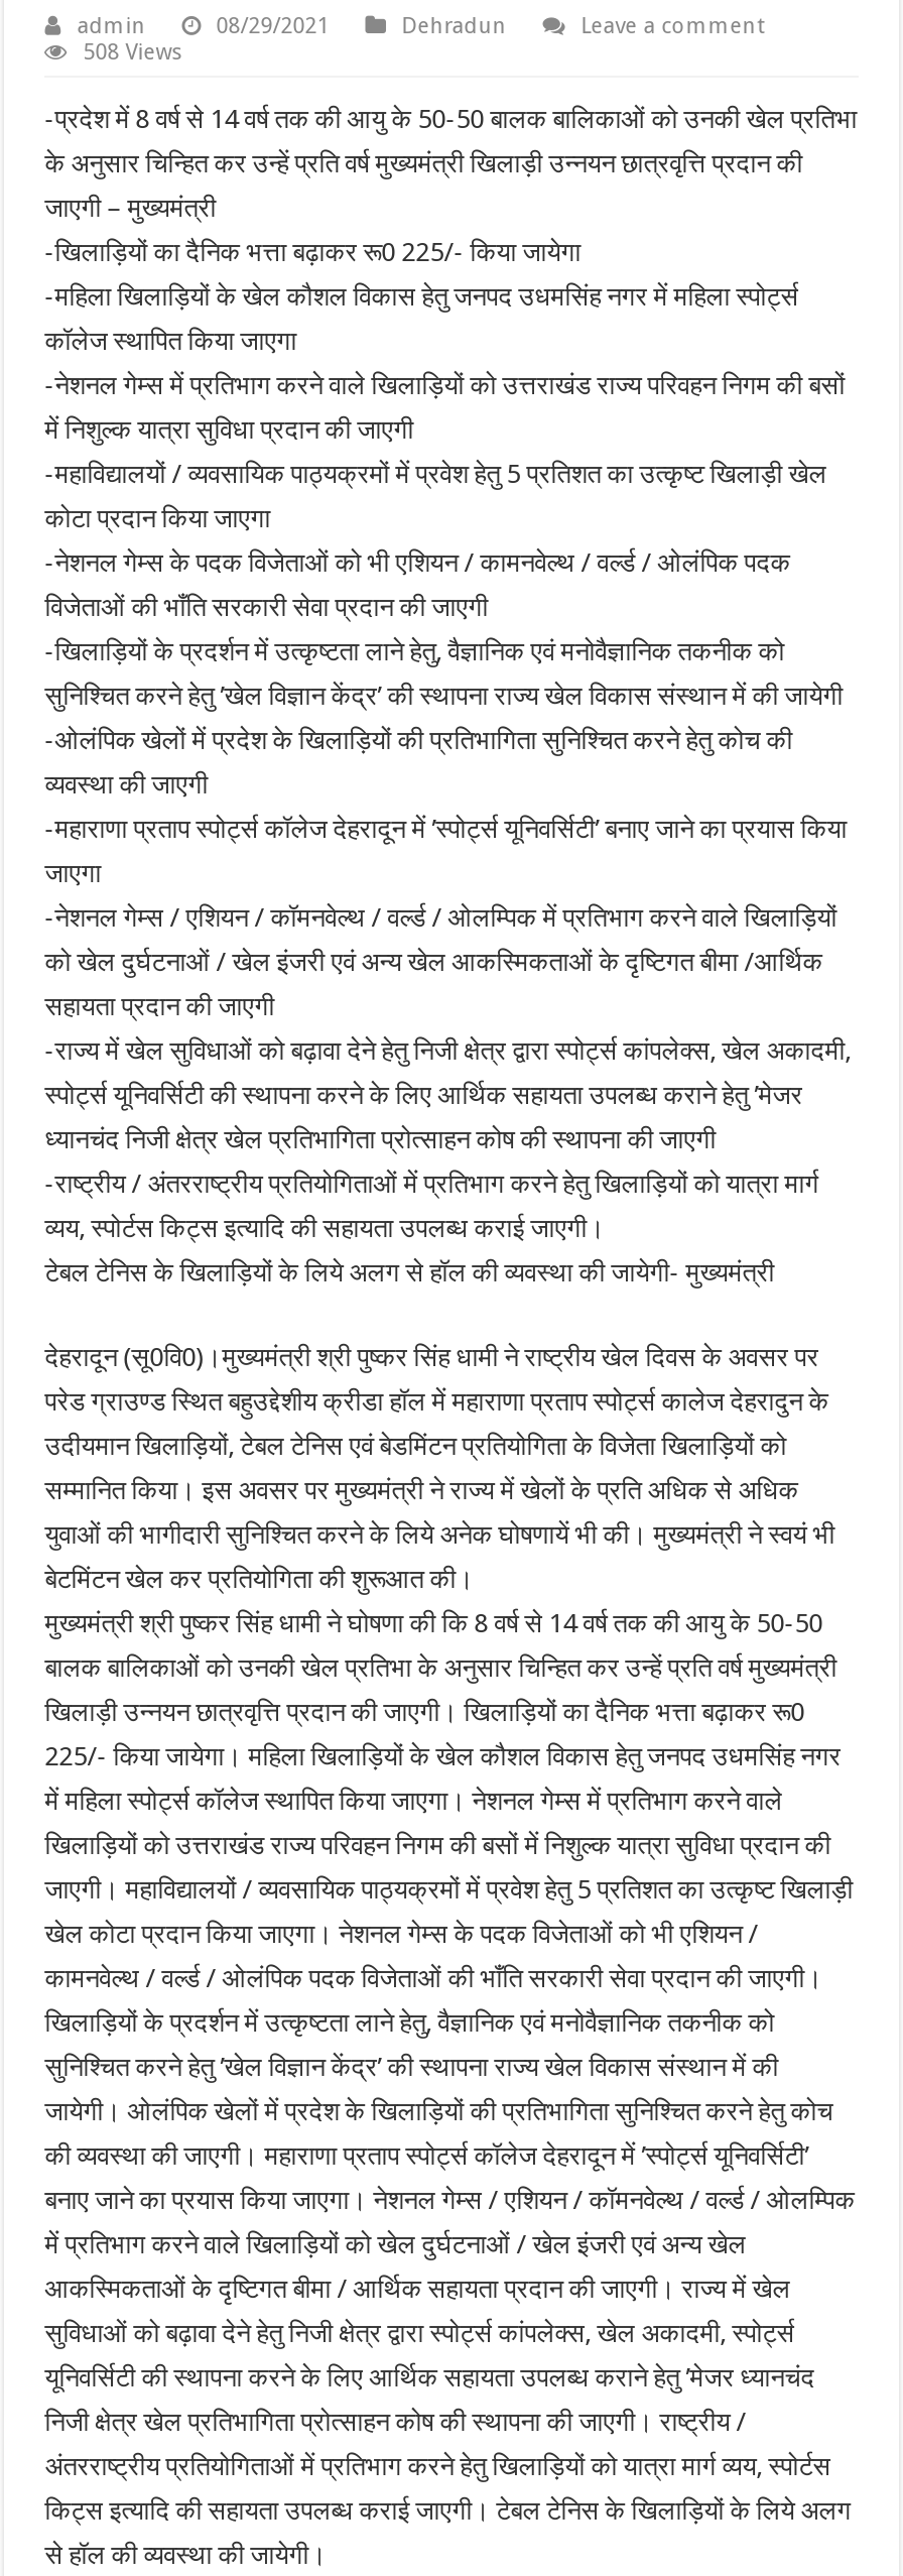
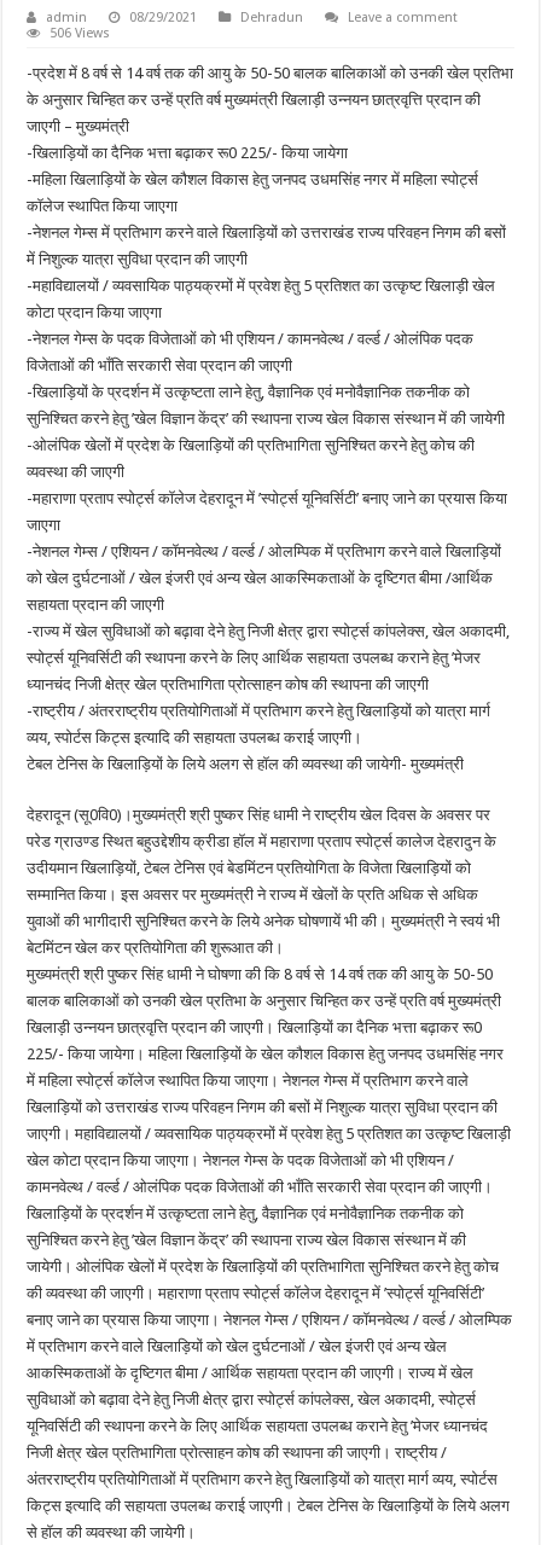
[83,38,184,65] 508 Views -> [50,25,110,40] 506 Views

